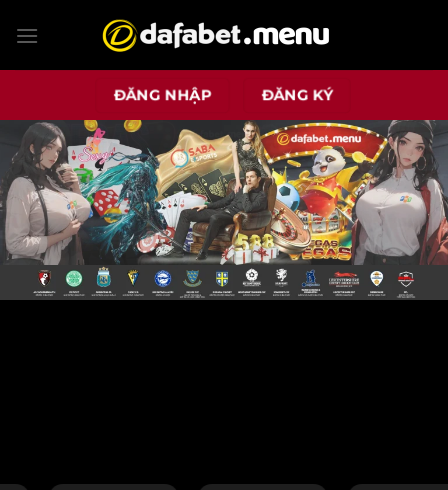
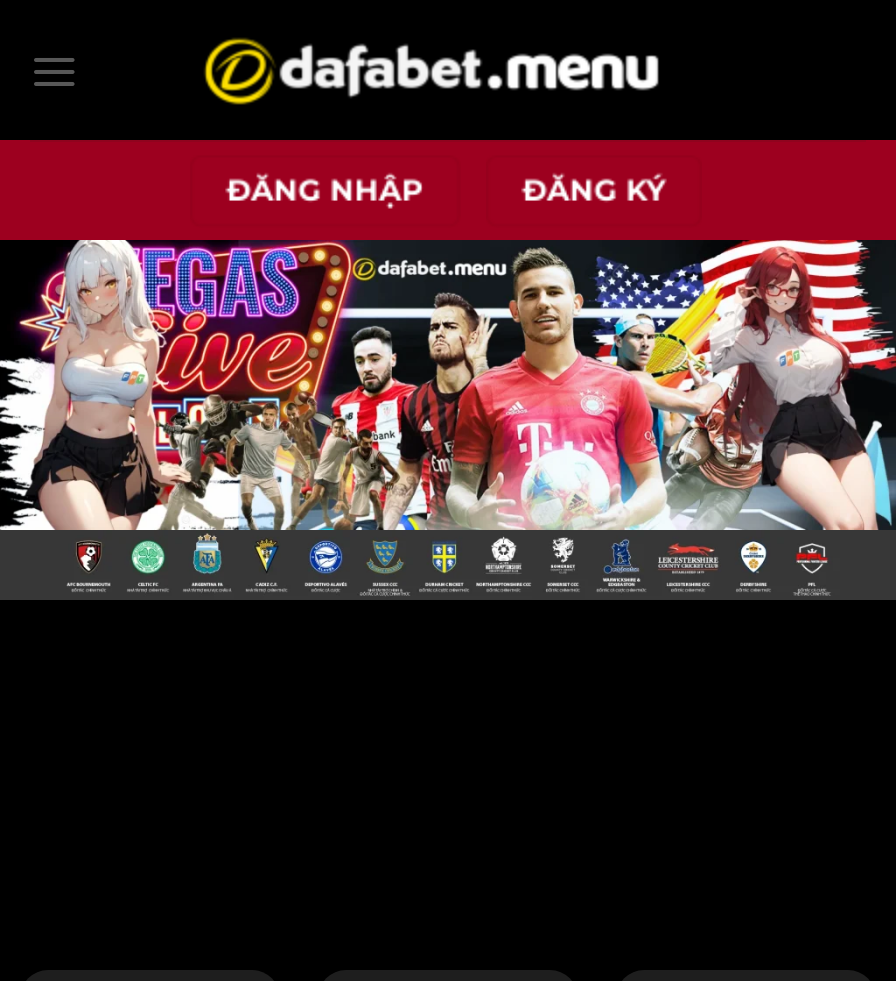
[3,119,445,266] [image] -> [6,238,890,532] [image]

